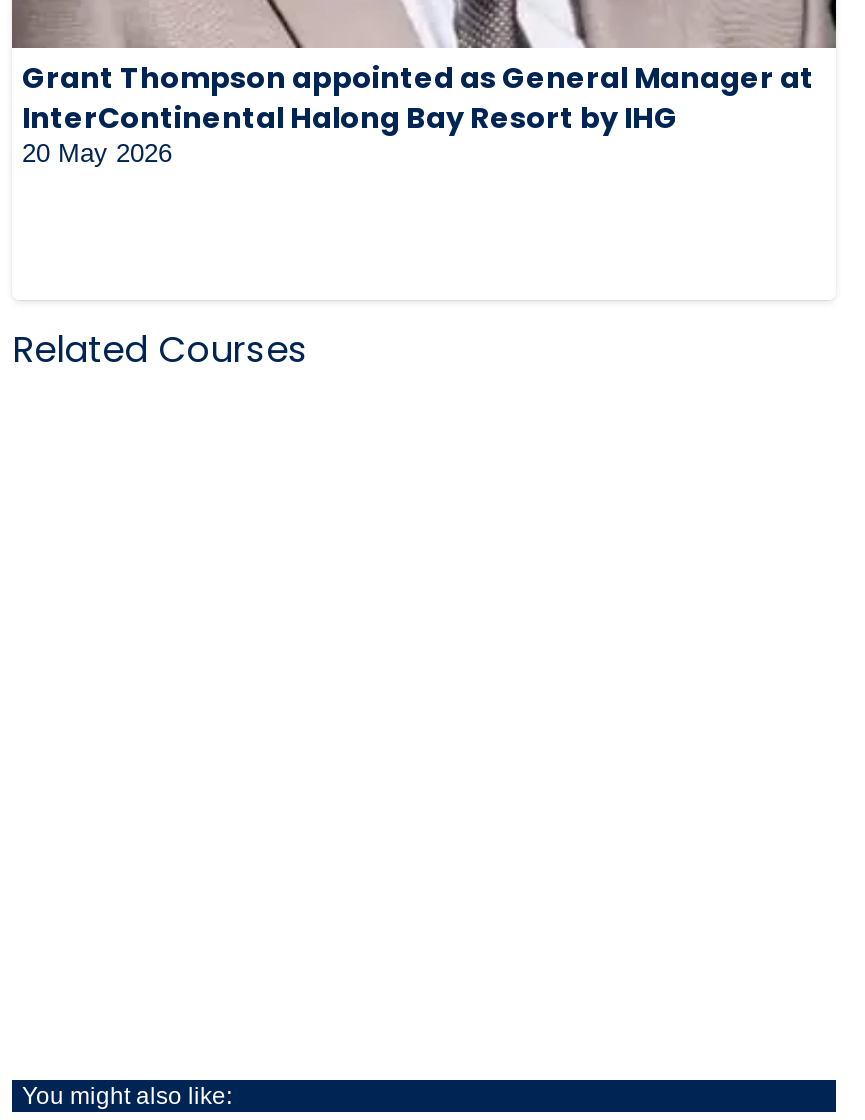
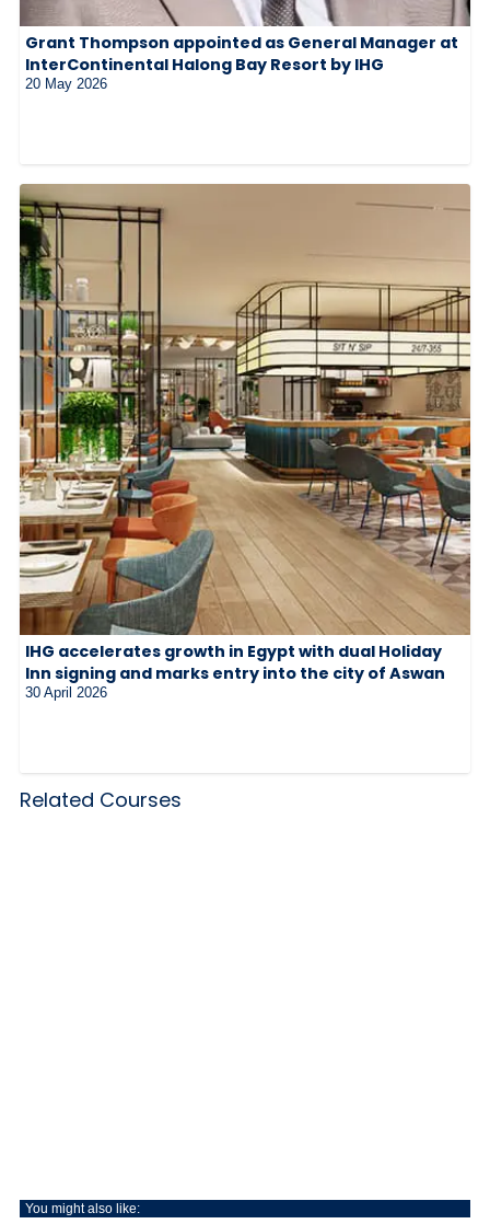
none -> [19,183,471,700] [image] | IHG accelerates growth in Egypt with dual Holiday | Inn signing and marks entry into the city of Aswan | 30 April 2026

